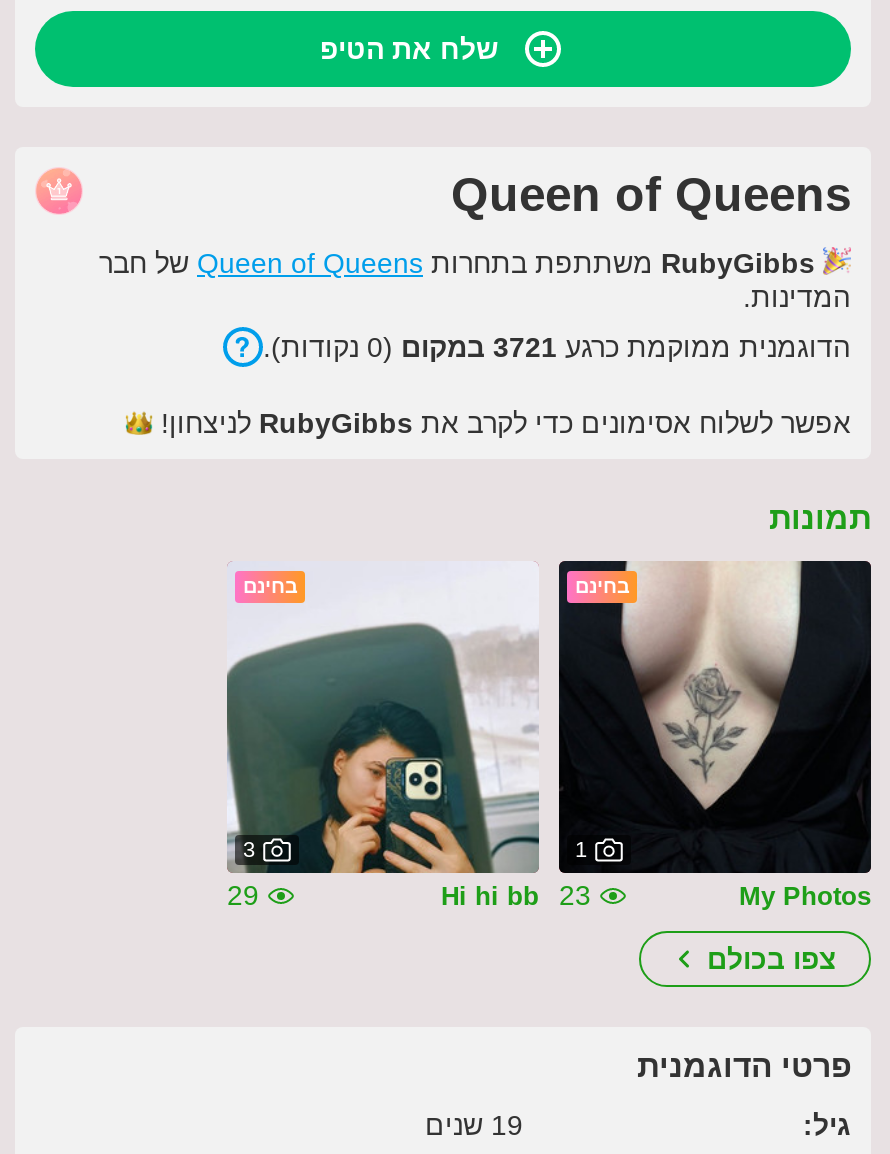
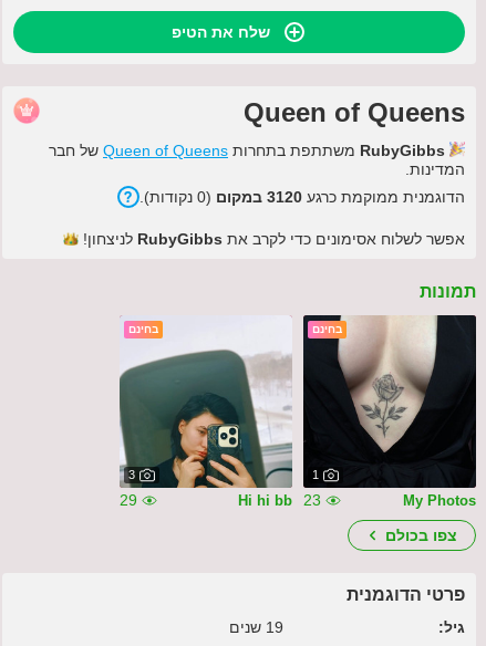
[263,331,851,363] הדוגמנית ממוקמת כרגע 3721 במקום (0 נקודות). -> [139,188,465,206] הדוגמנית ממוקמת כרגע 3120 במקום (0 נקודות).

